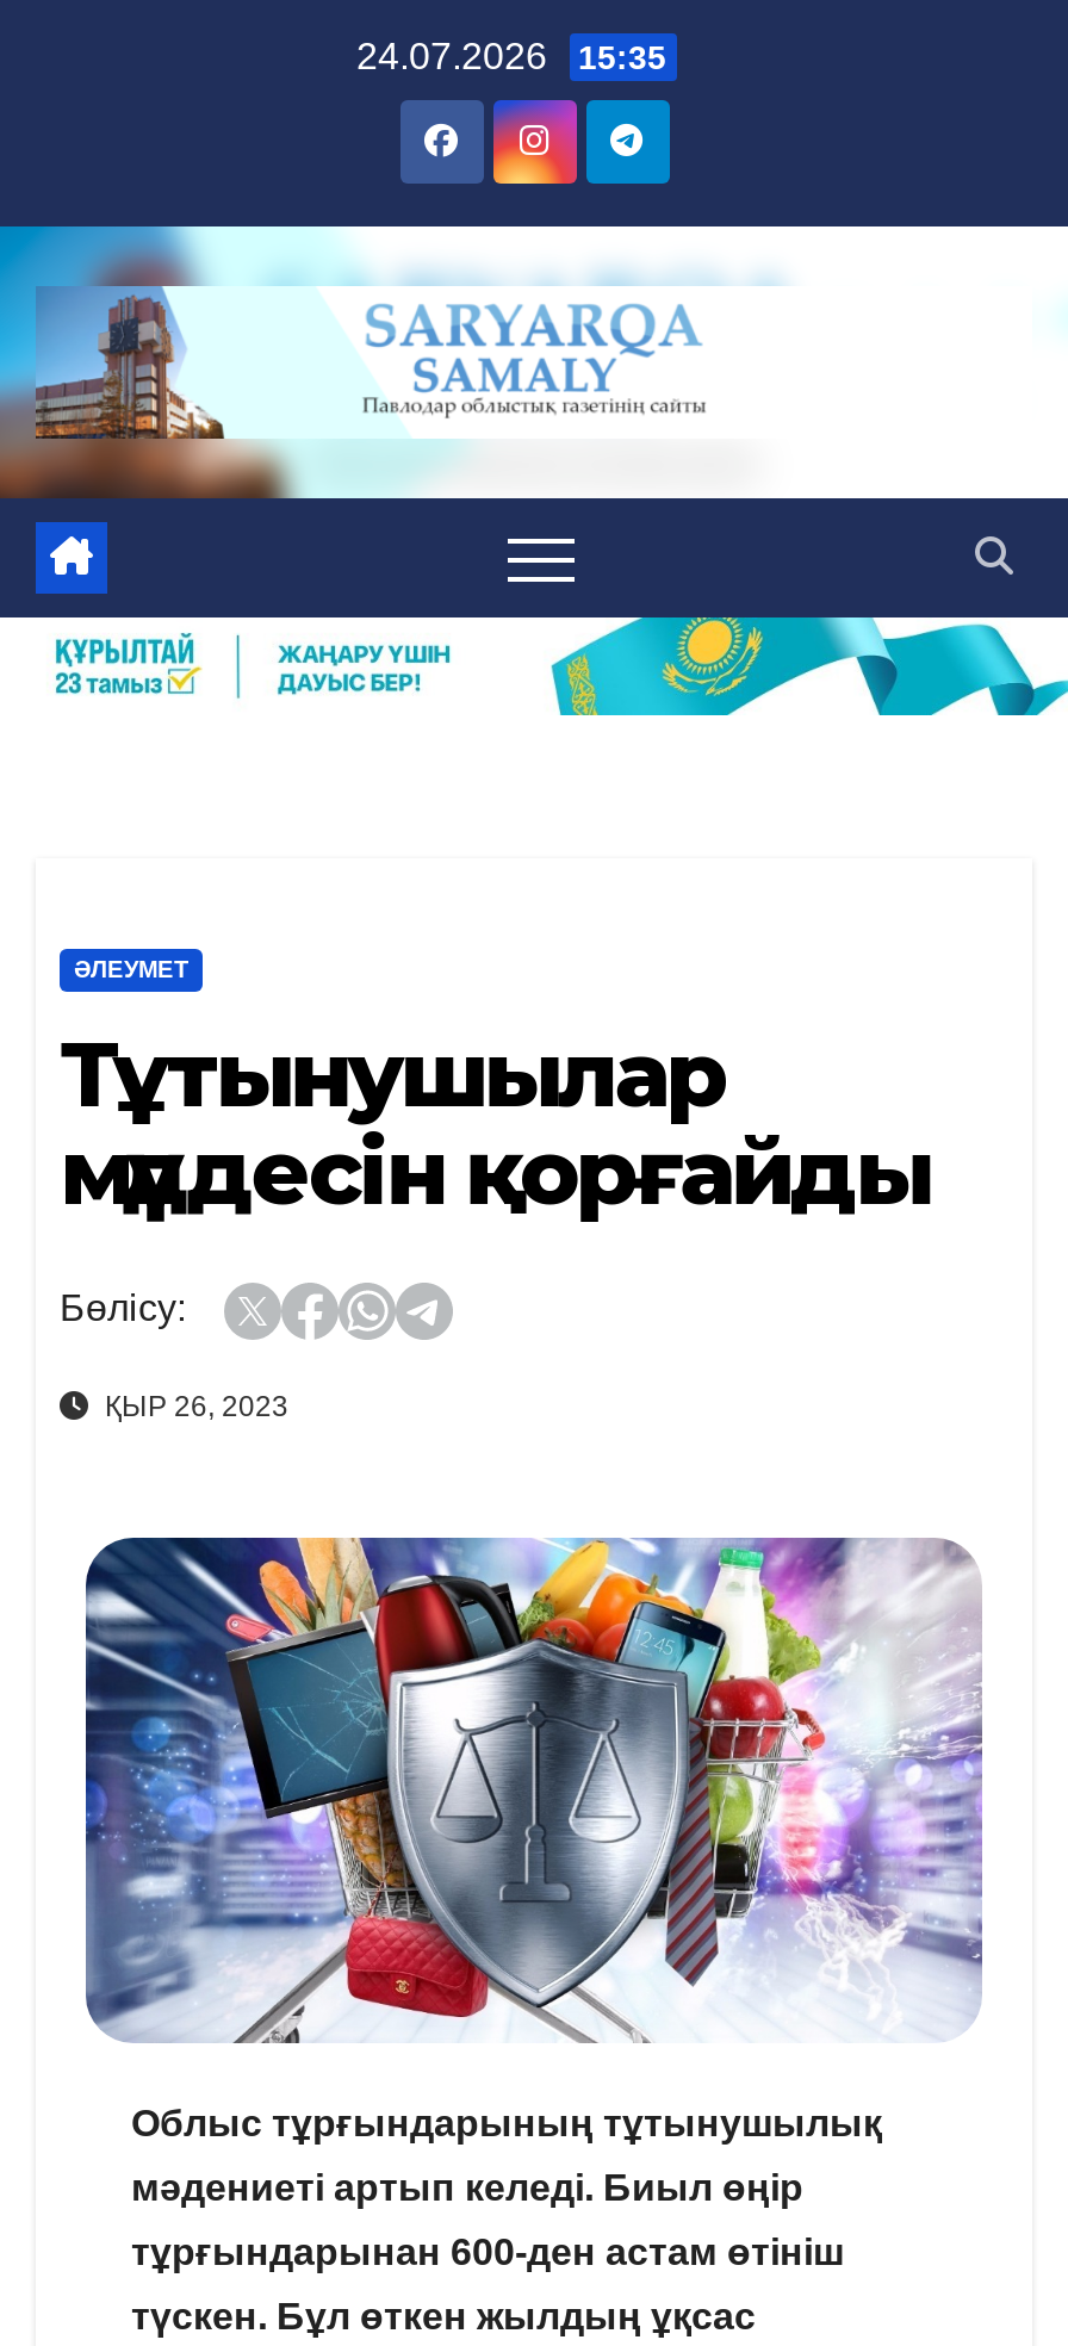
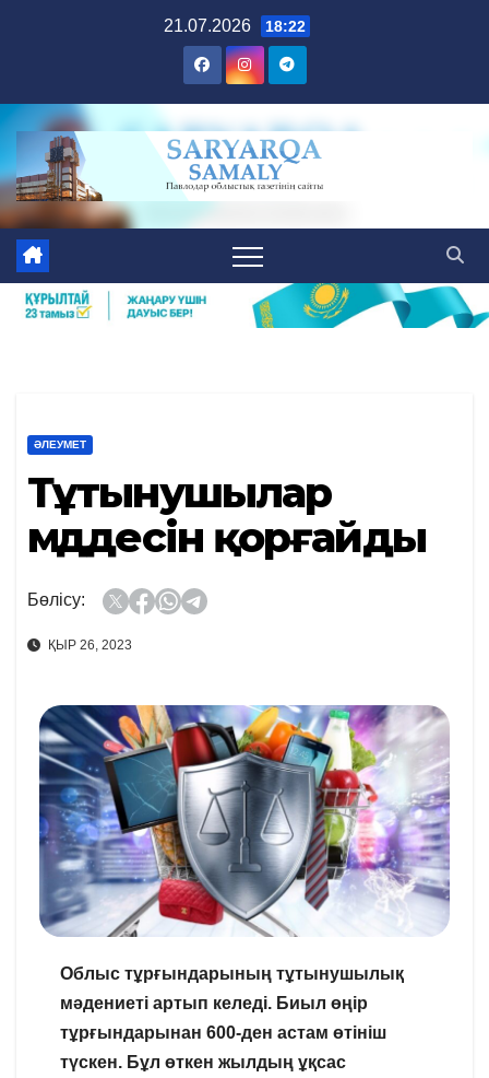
[356,36,666,76] 24.07.2026 15:35 -> [163,16,305,35] 21.07.2026 18:22

